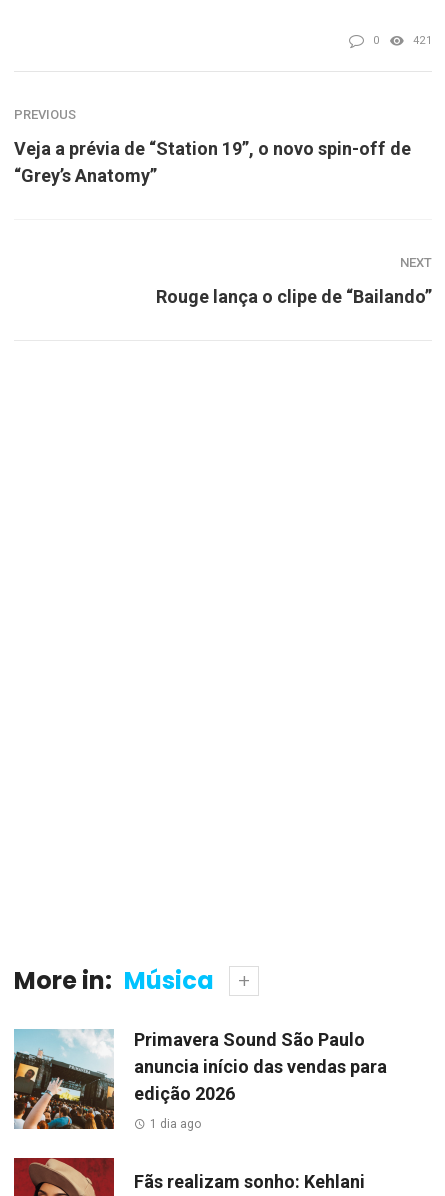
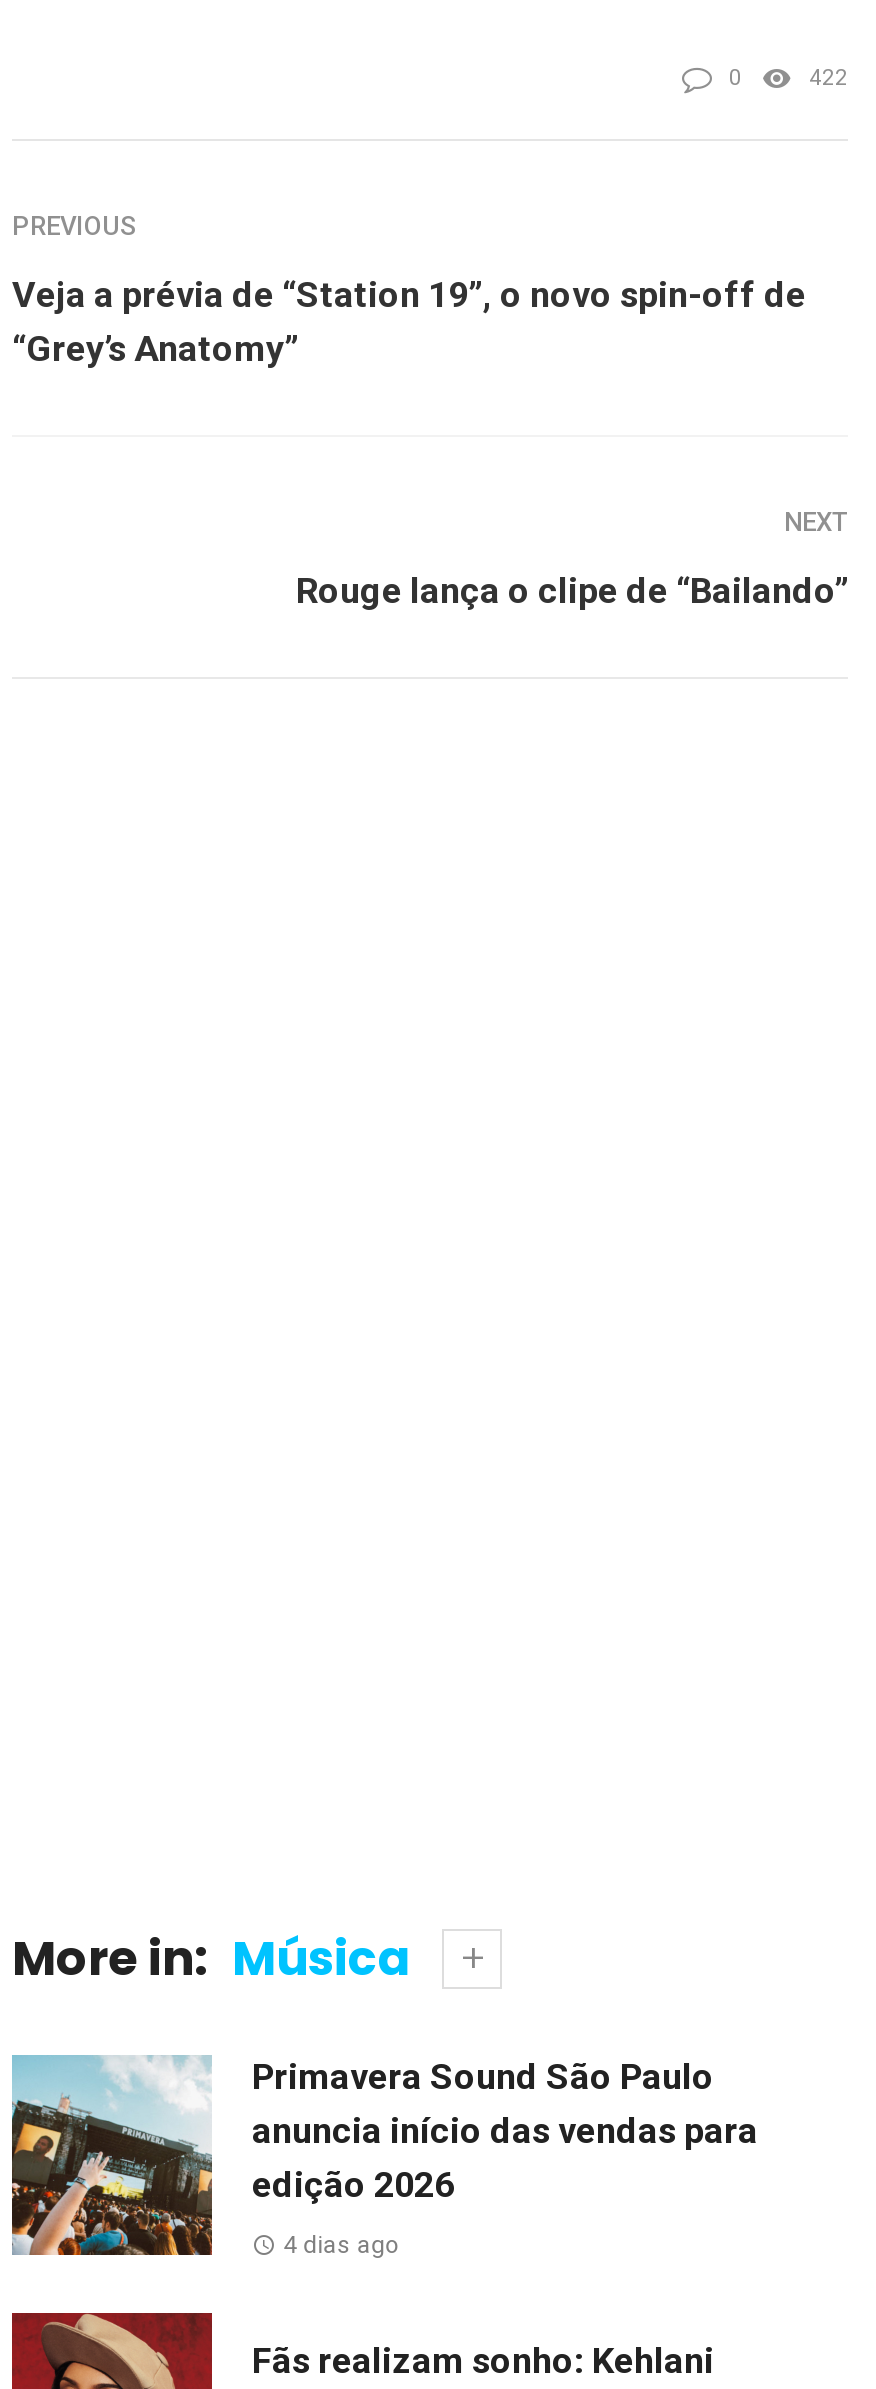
[412,34,432,47] 421 -> [809,64,848,90] 422
[150,1117,201,1131] 1 dia ago -> [283,2231,399,2259] 4 dias ago

